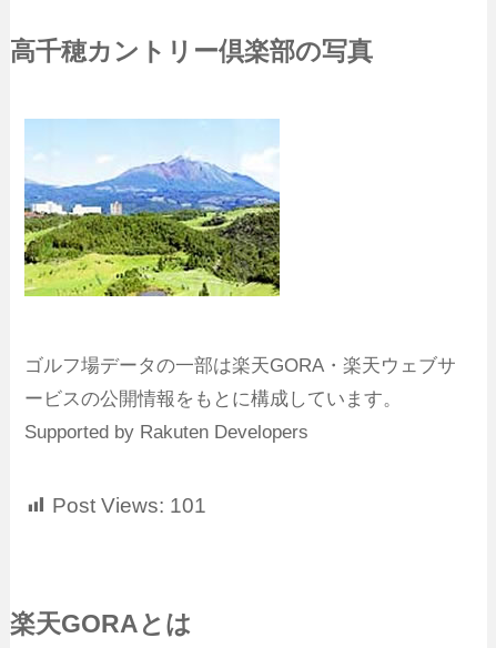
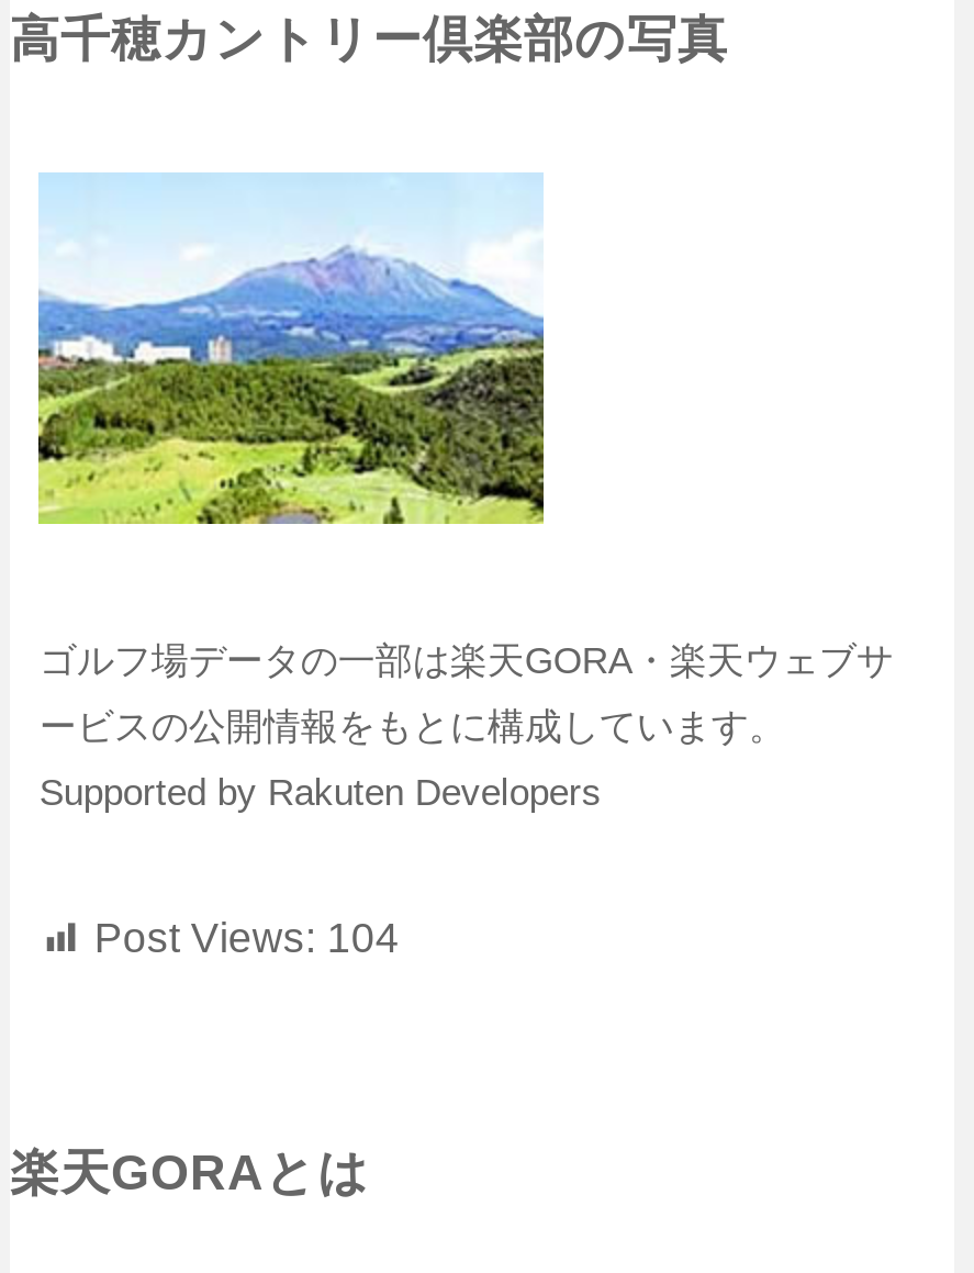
[53,493,207,517] Post Views: 101 -> [94,914,399,960] Post Views: 104

